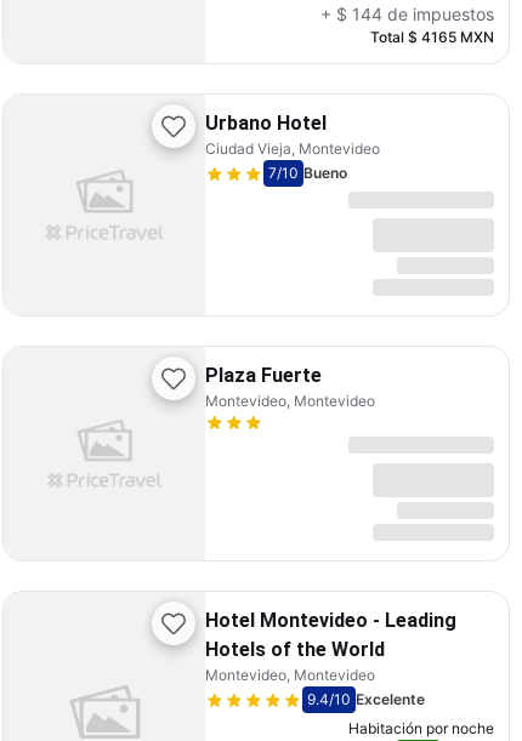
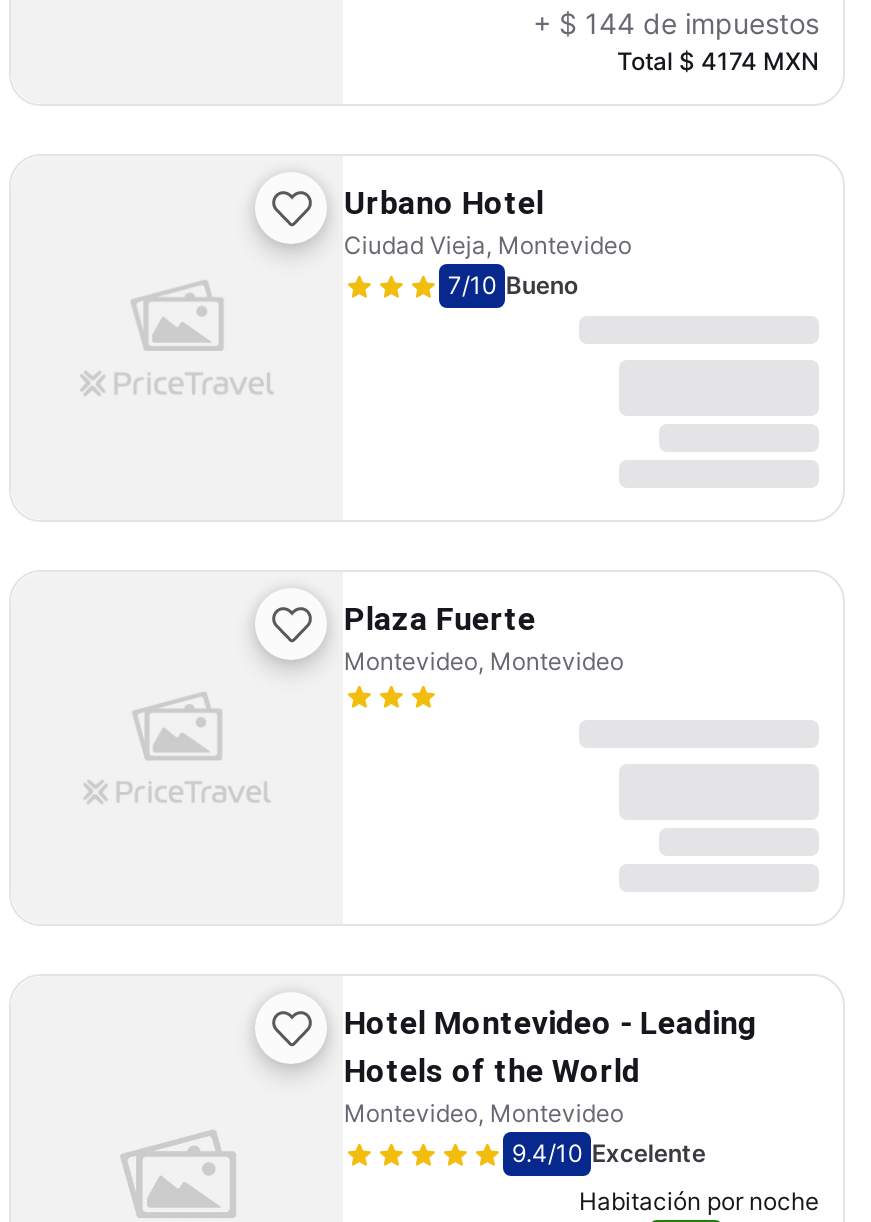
[370,28,494,46] Total $ 4165 MXN -> [617,46,819,76] Total $ 4174 MXN

